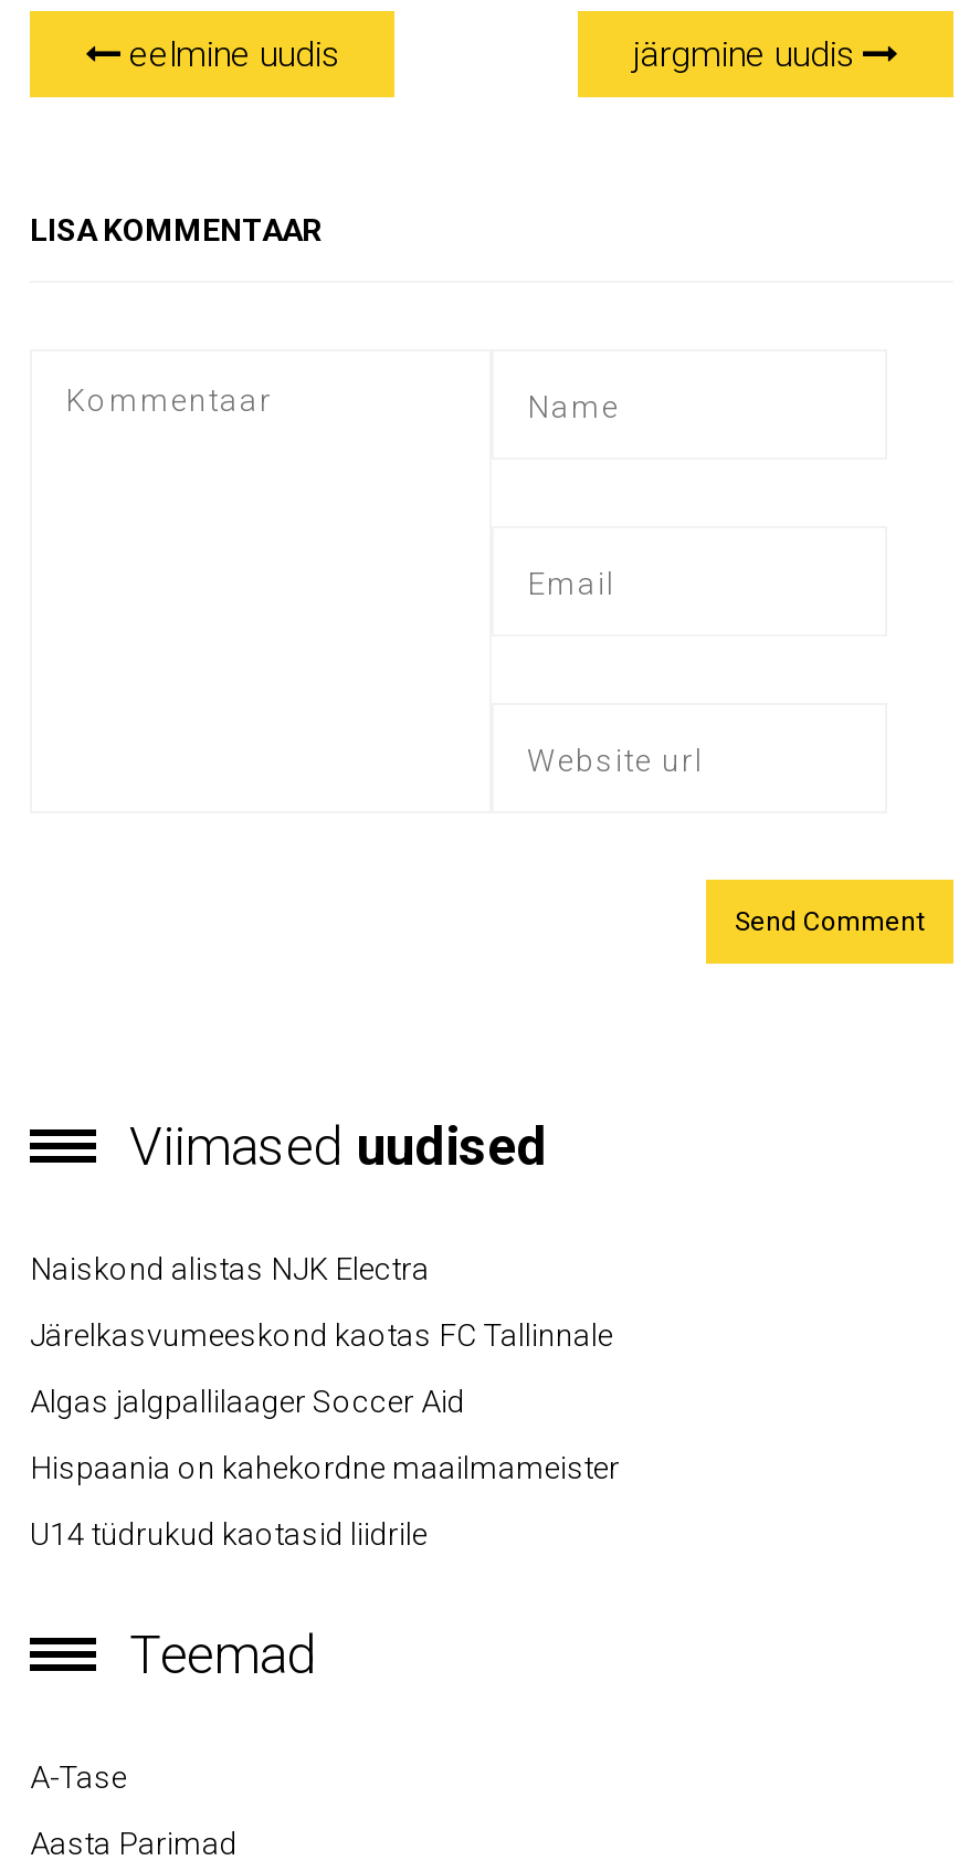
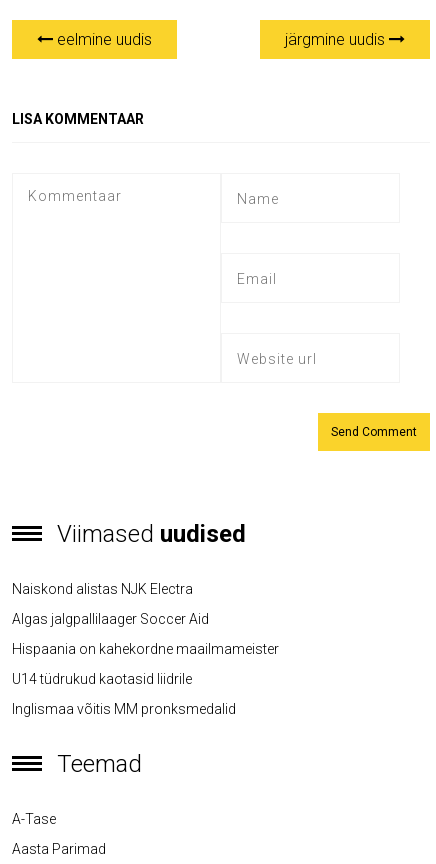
[30,1318,613,1353] Järelkasvumeeskond kaotas FC Tallinnale -> none
moved [30,1384,620,1552] -> [12,611,279,687]: Algas jalgpallilaager Soccer Aid | Hispaania on kahekordne maailmameister | U14 tüdrukud kaotasid liidrile
none -> [12,701,236,717] Inglismaa võitis MM pronksmedalid

